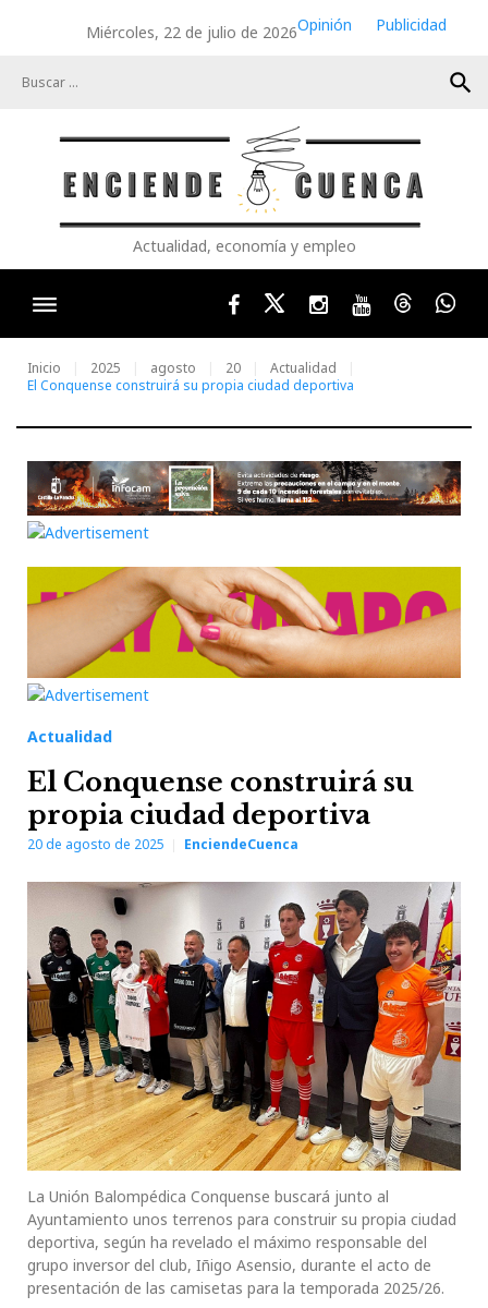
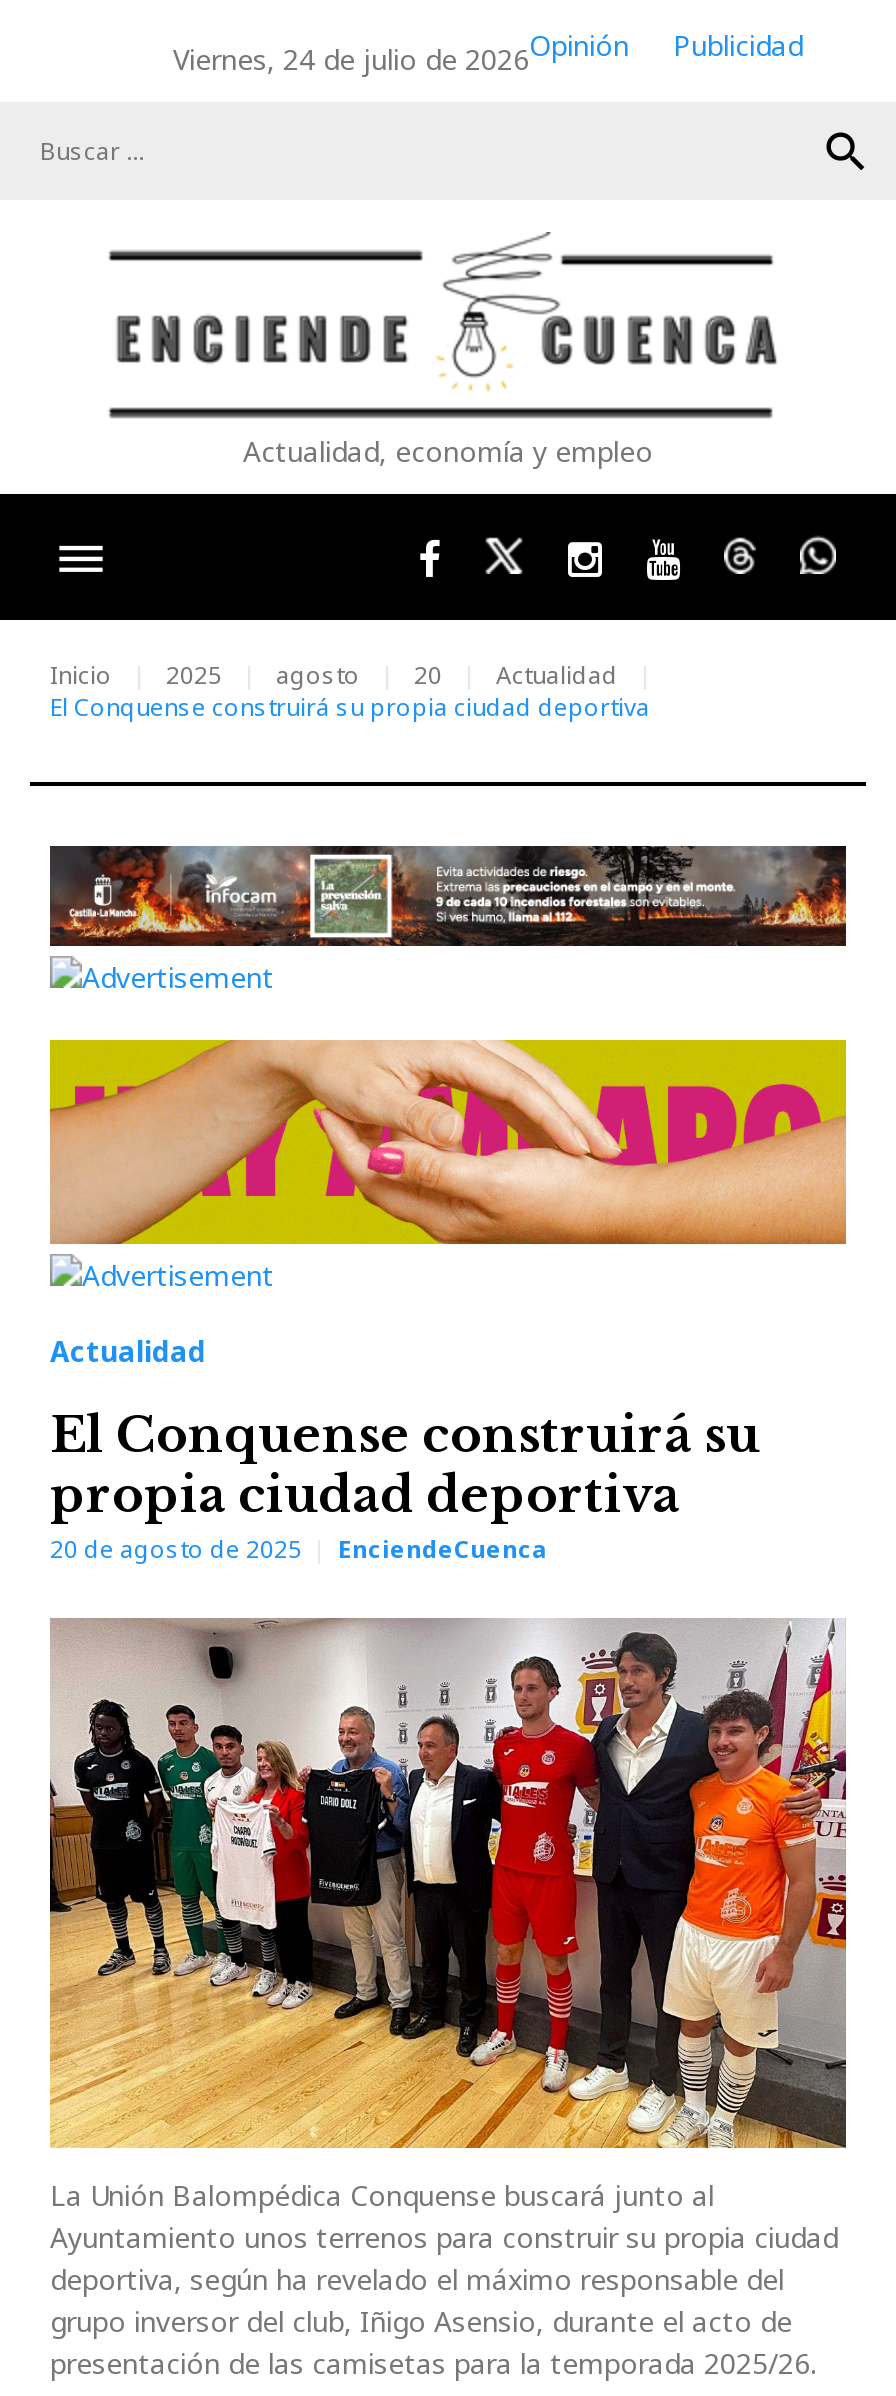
[86,14,351,42] Miércoles, 22 de julio de 2026Opinión -> [173,26,629,78] Viernes, 24 de julio de 2026Opinión

